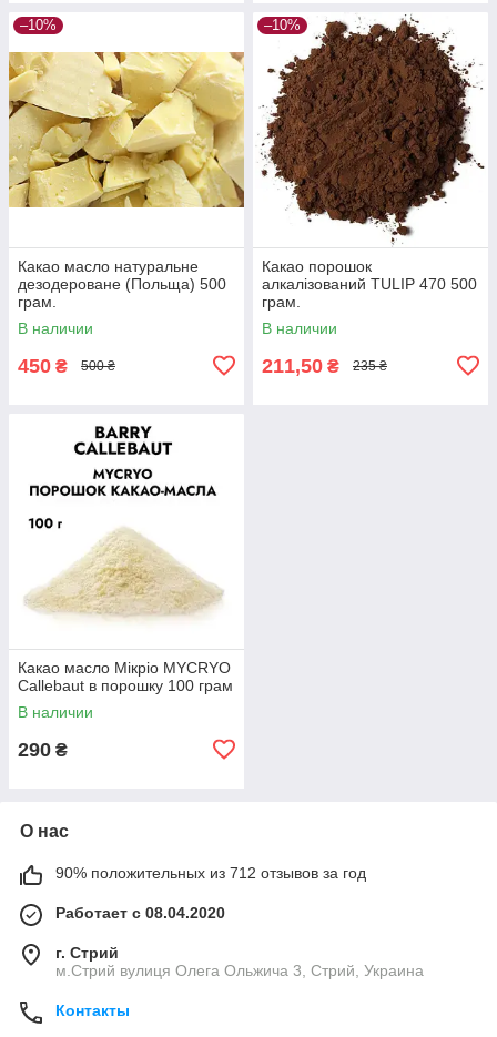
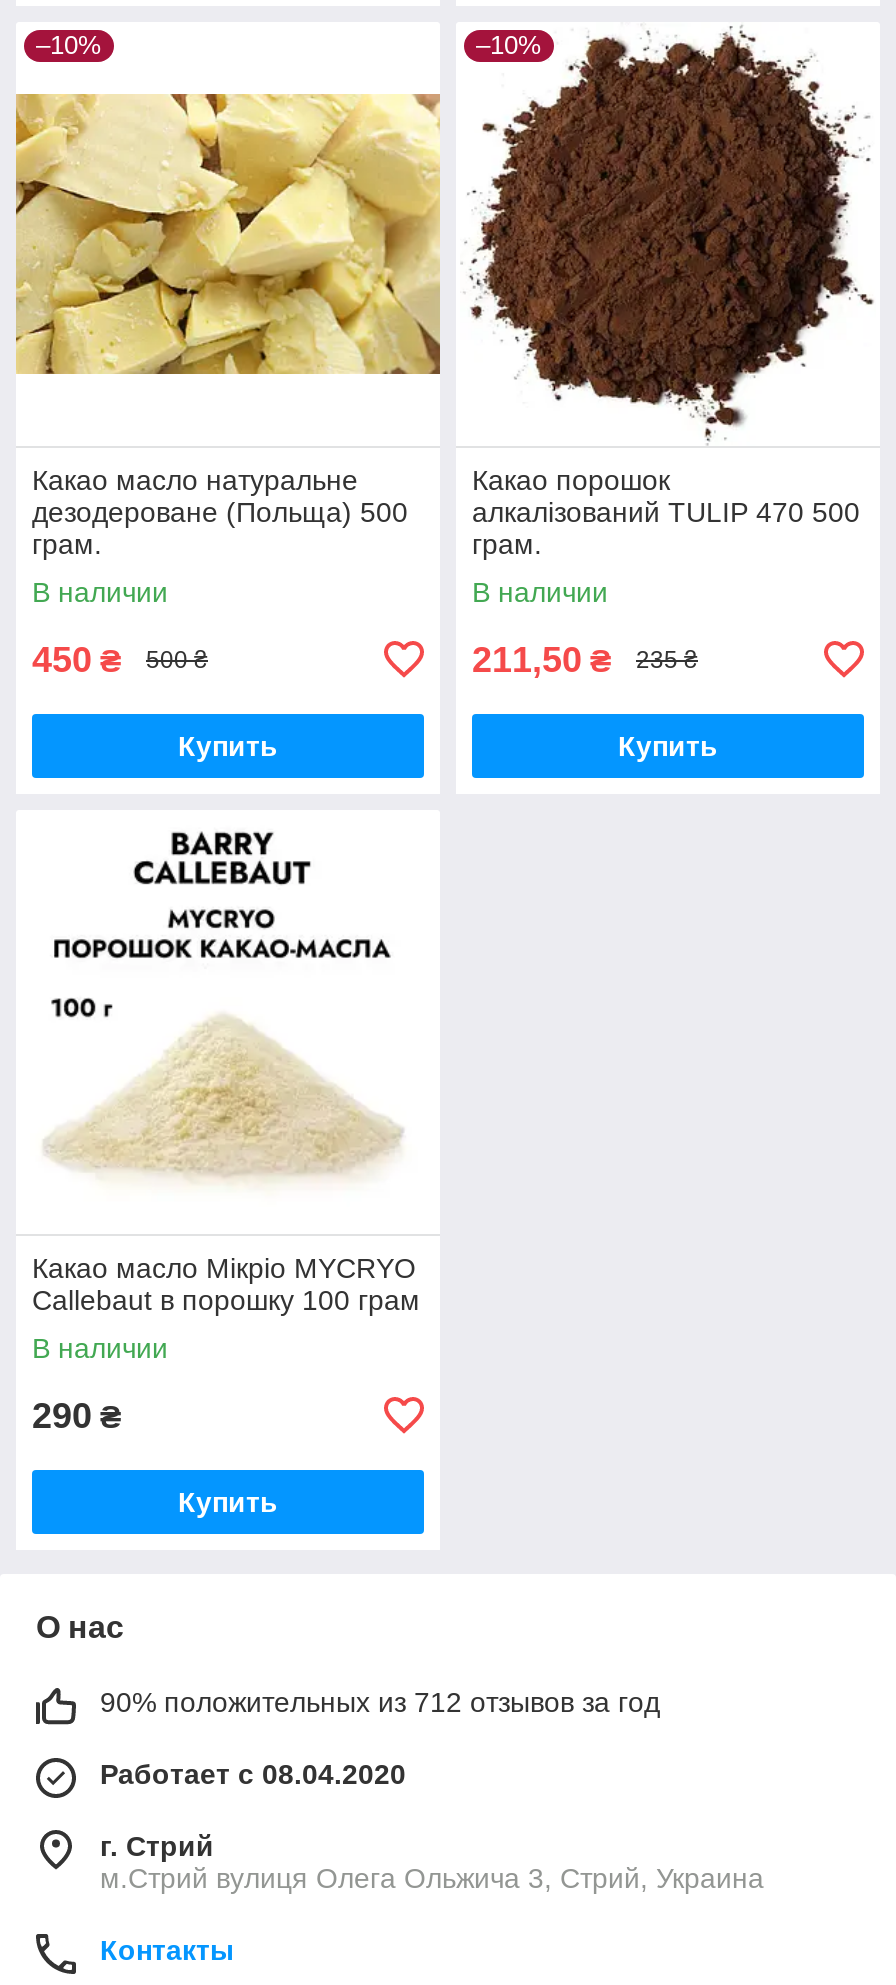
none -> [178,730,278,762] Купить
none -> [618,730,718,762] Купить
none -> [178,1486,278,1518] Купить

